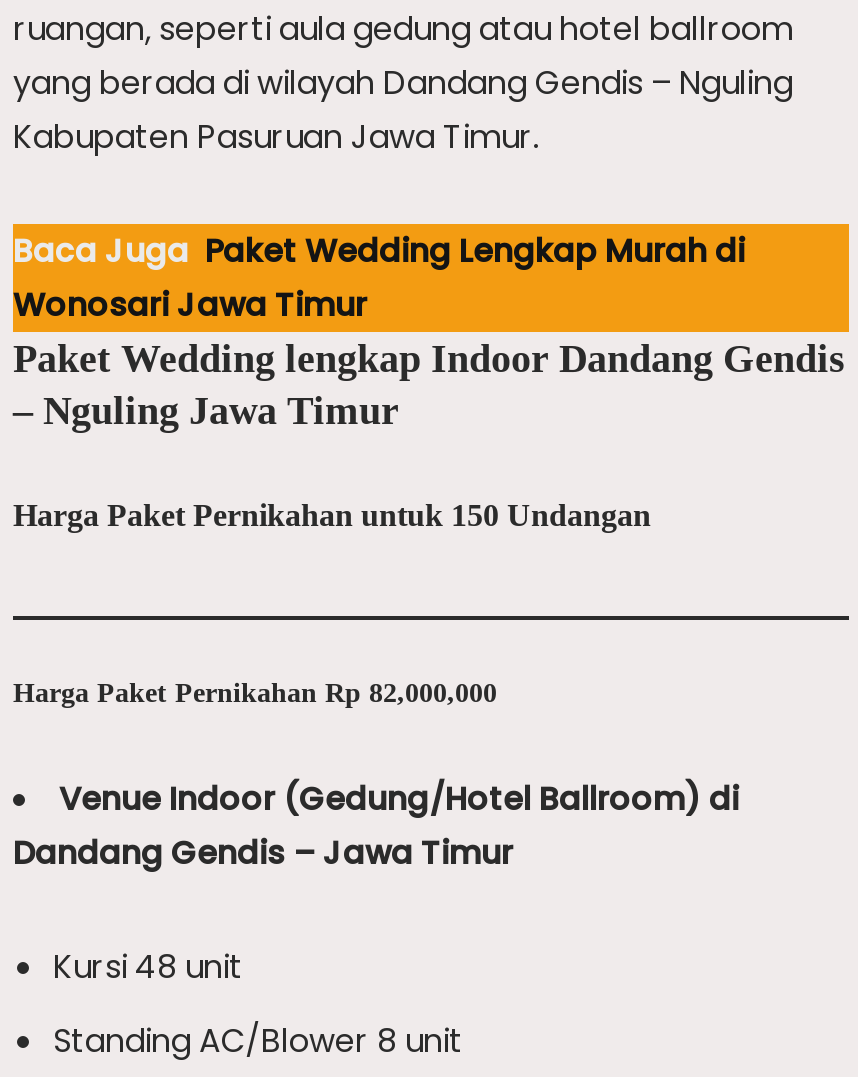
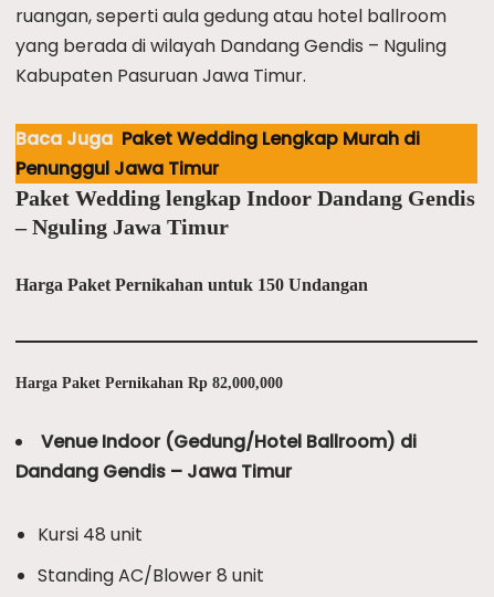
[13,283,367,329] Wonosari Jawa Timur -> [15,156,219,182] Penunggul Jawa Timur

